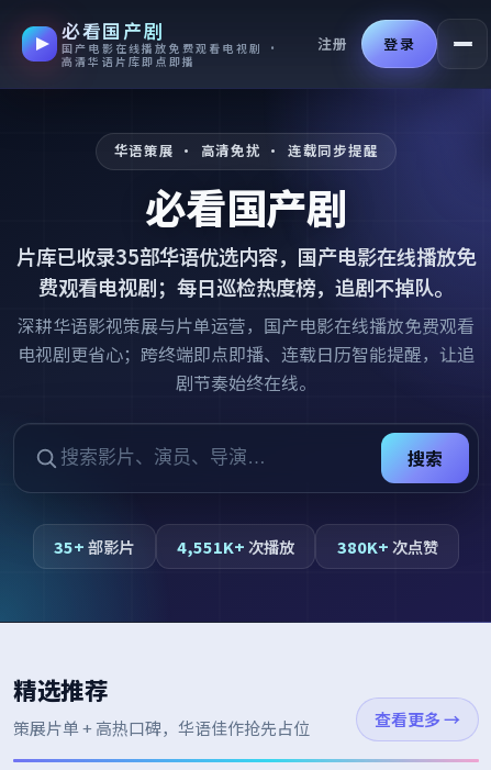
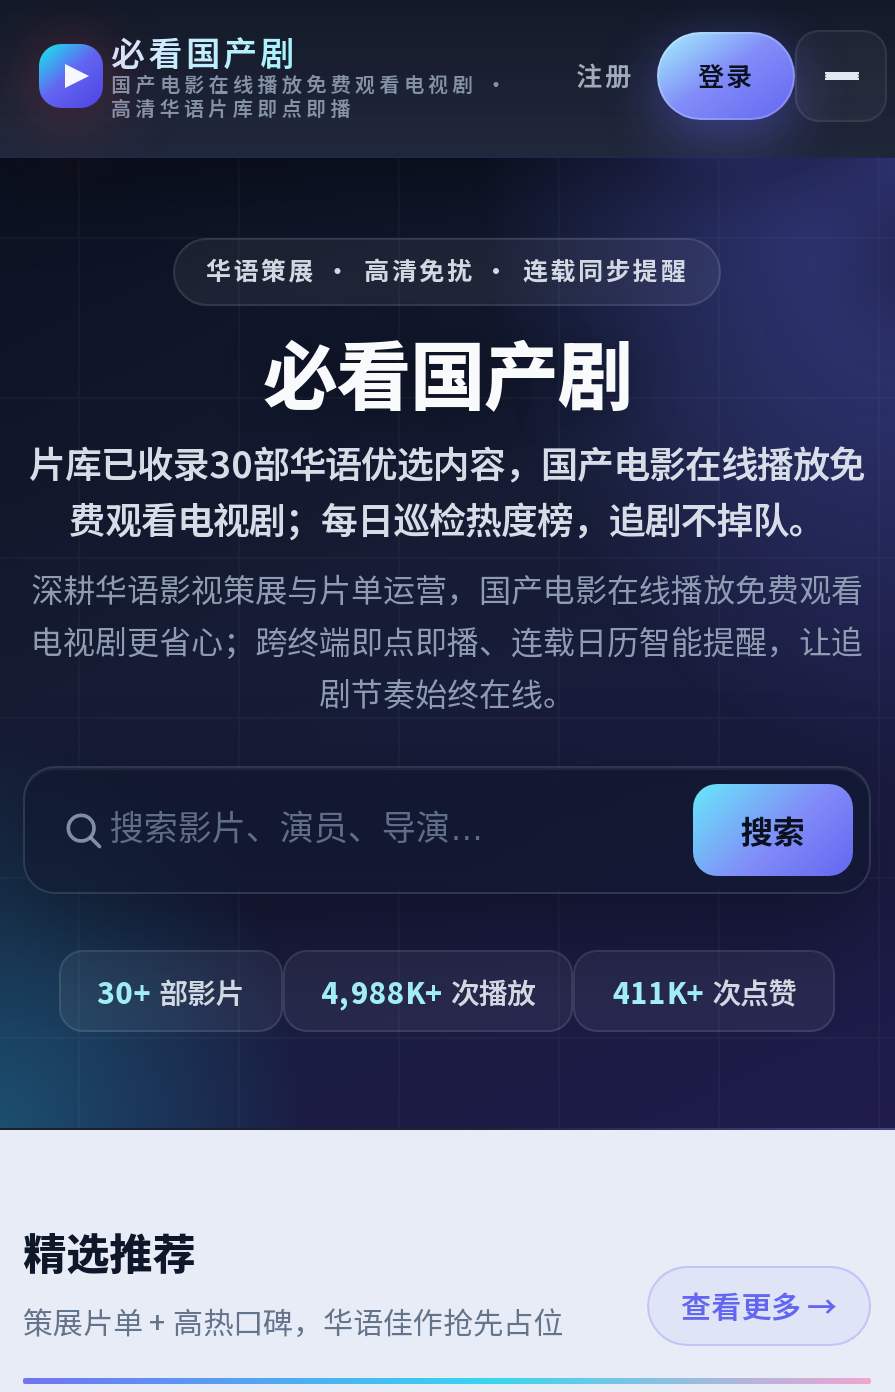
[16,242,476,270] 片库已收录35部华语优选内容，国产电影在线播放免 -> [29,436,865,488] 片库已收录30部华语优选内容，国产电影在线播放免
[54,535,134,558] 35+部影片 -> [97,970,243,1012] 30+部影片
[177,535,294,558] 4,551K+次播放 -> [321,970,535,1012] 4,988K+次播放
[337,535,438,558] 380K+次点赞 -> [613,970,797,1012] 411K+次点赞

